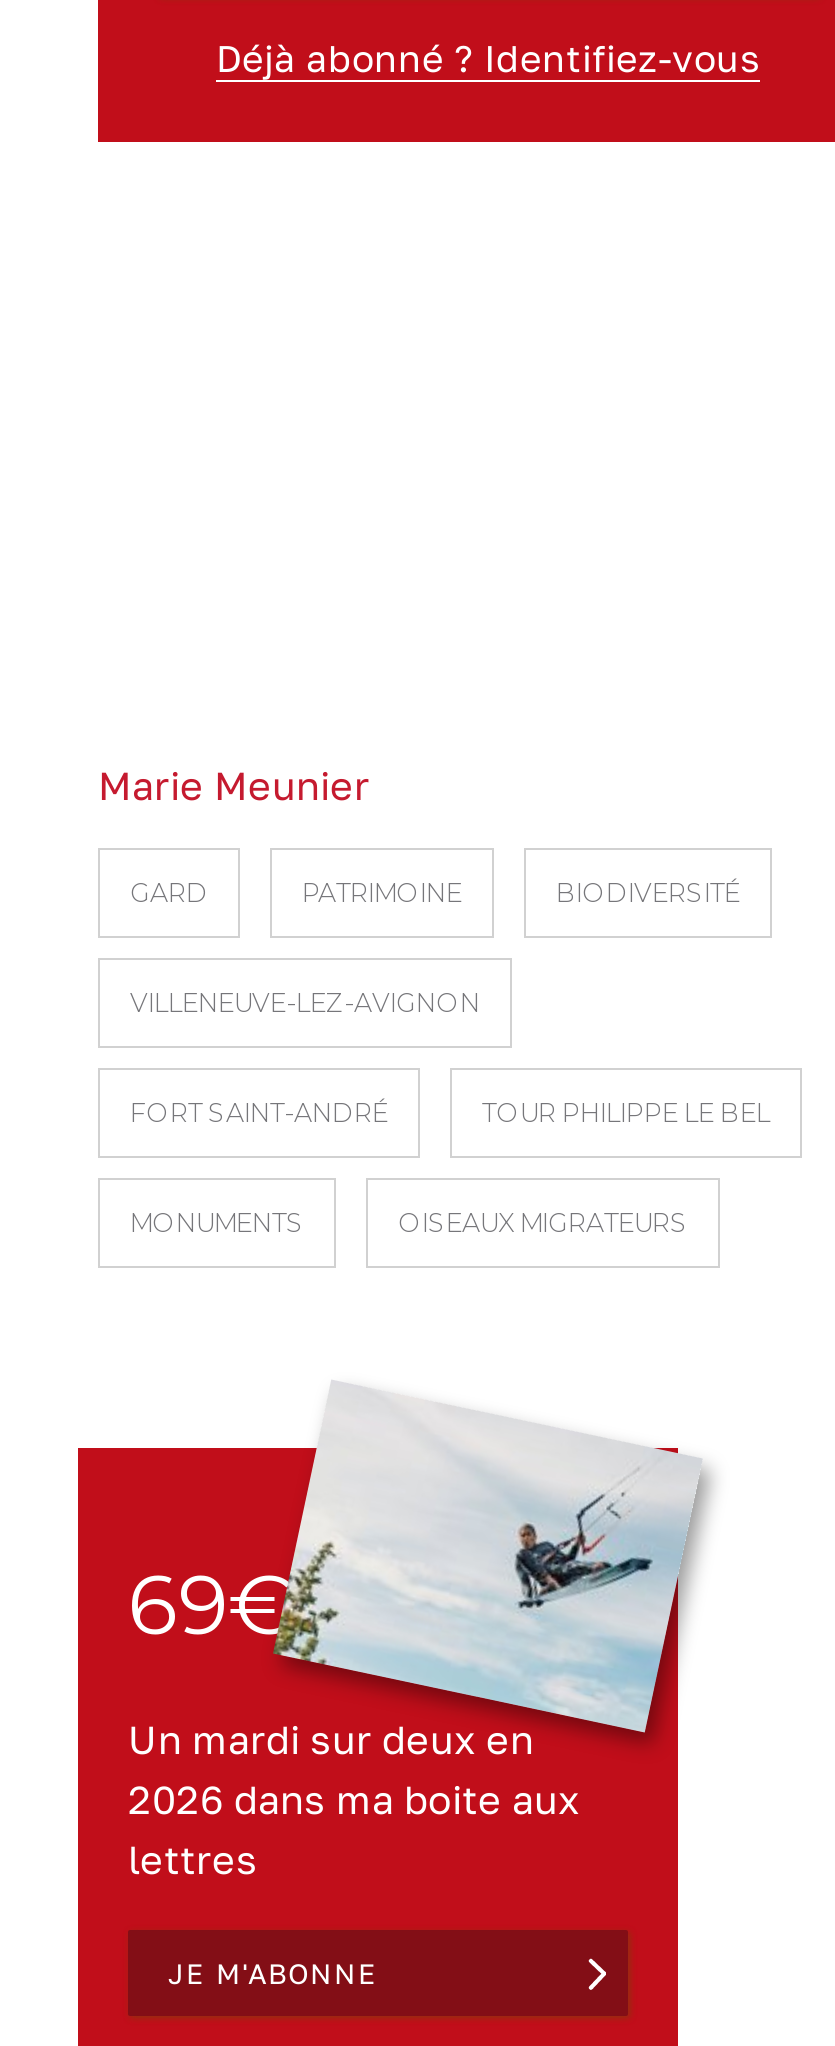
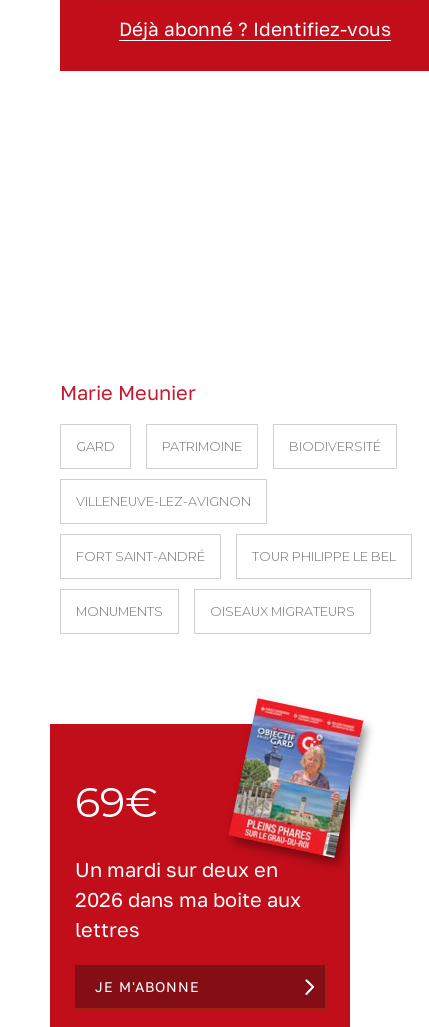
[284,1382,708,1742] [image] -> [154,693,366,870] [image]

